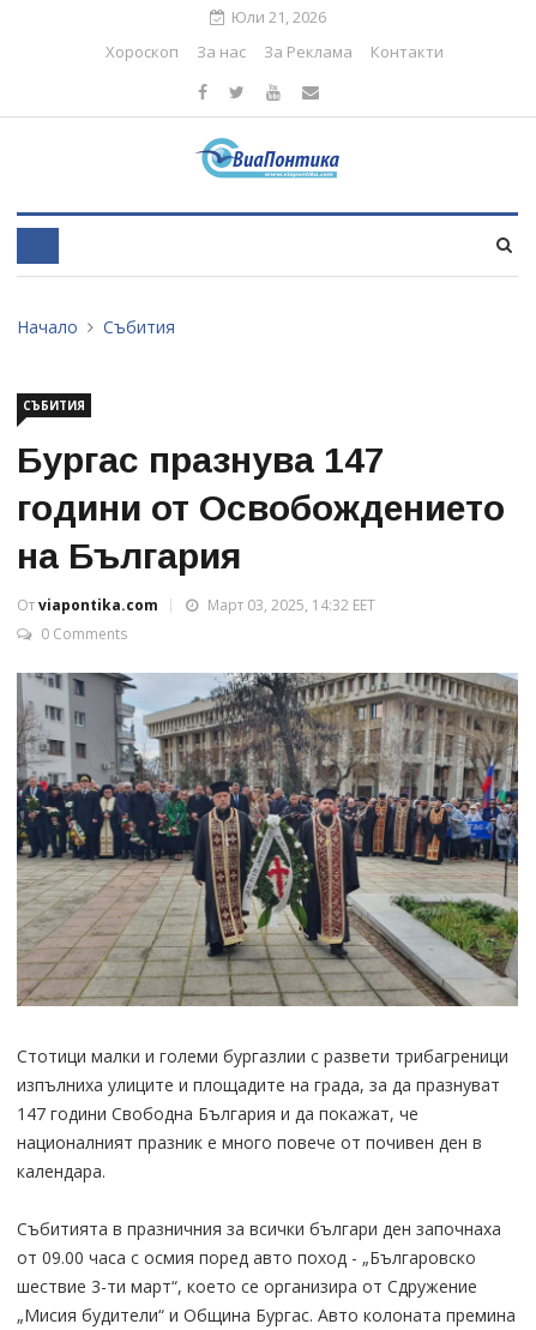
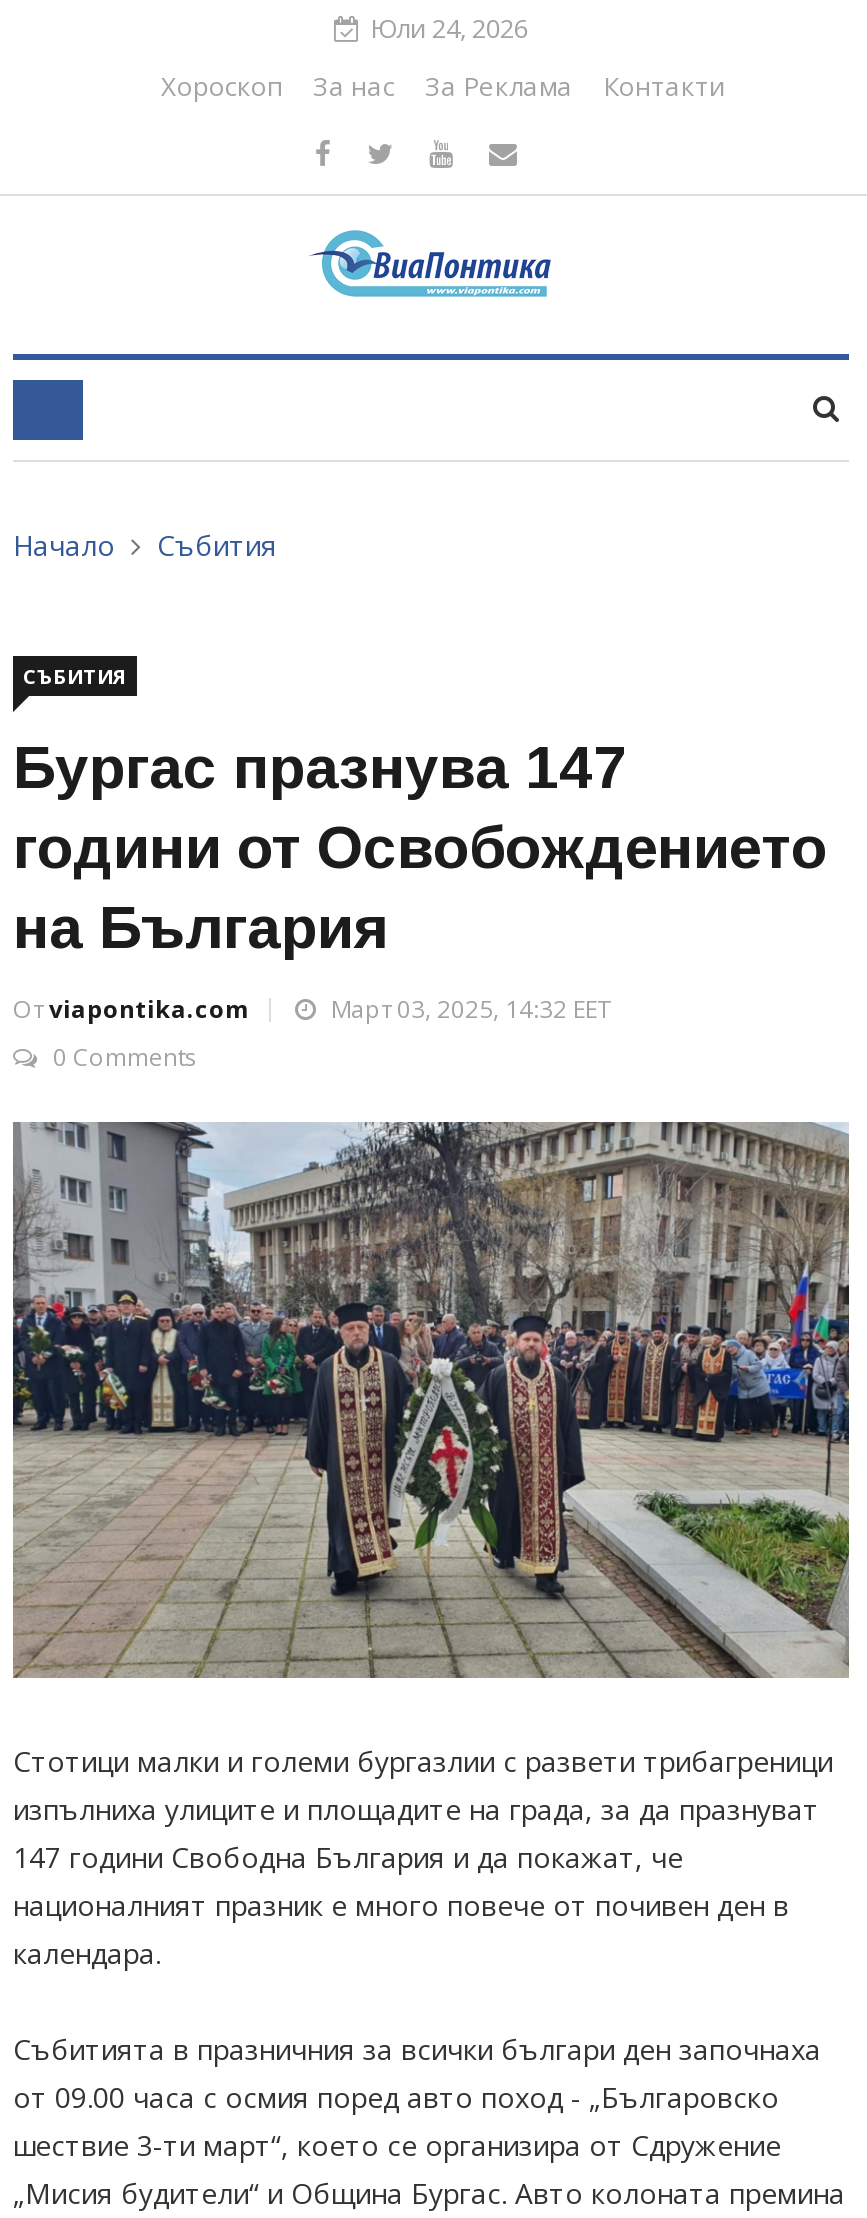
[231,6,326,28] Юли 21, 2026 -> [370,10,528,46] Юли 24, 2026

